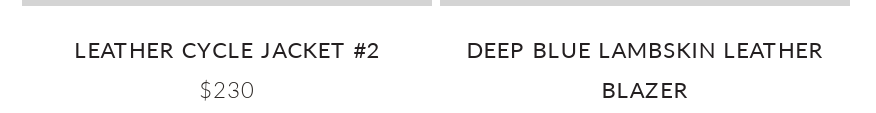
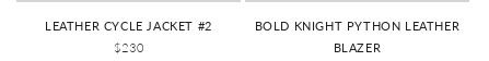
[466,36,824,62] DEEP BLUE LAMBSKIN LEATHER -> [255,19,460,33] BOLD KNIGHT PYTHON LEATHER

